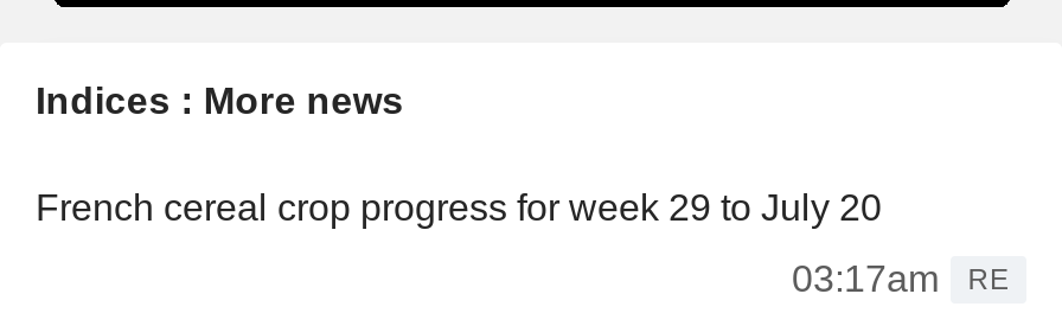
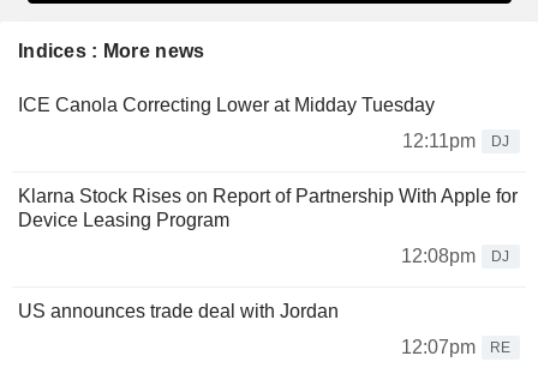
[36,186,939,298] French cereal crop progress for week 29 to July 20 | 03:17am -> [18,94,518,357] ICE Canola Correcting Lower at Midday Tuesday | 12:11pm | DJ | Klarna Stock Rises on Report of Partnership With Apple for | Device Leasing Program | 12:08pm | DJ | US announces trade deal with Jordan | 12:07pm

